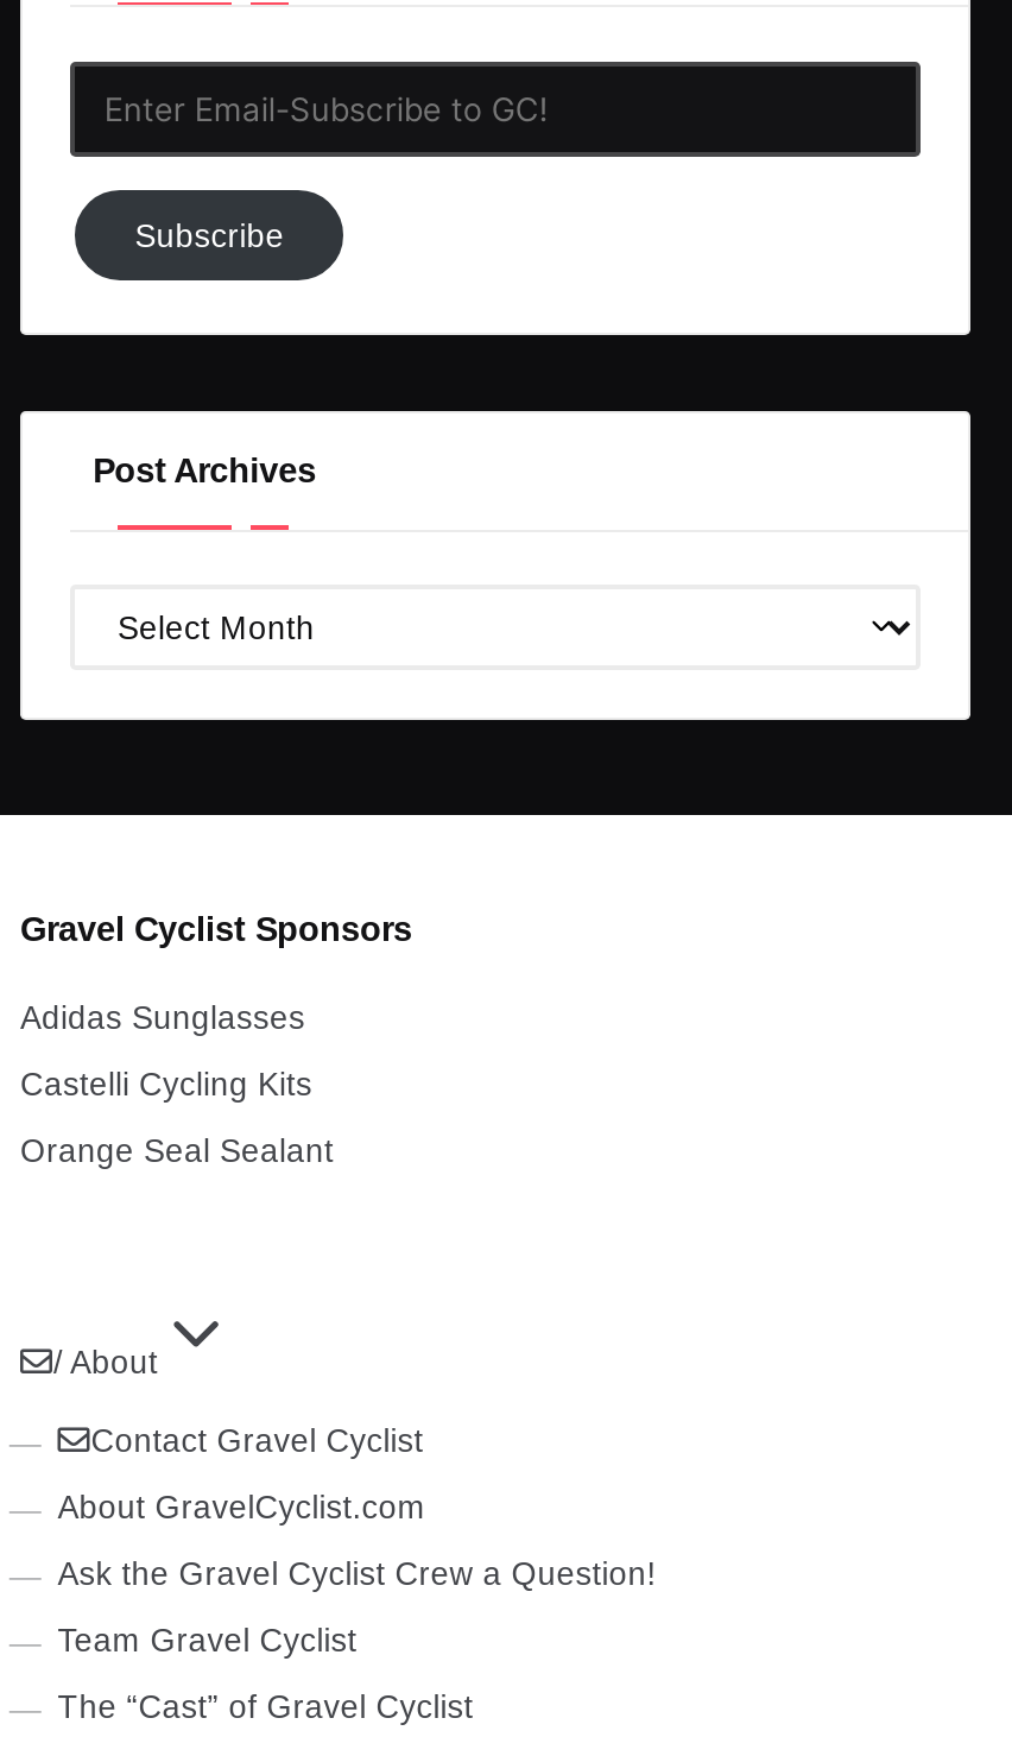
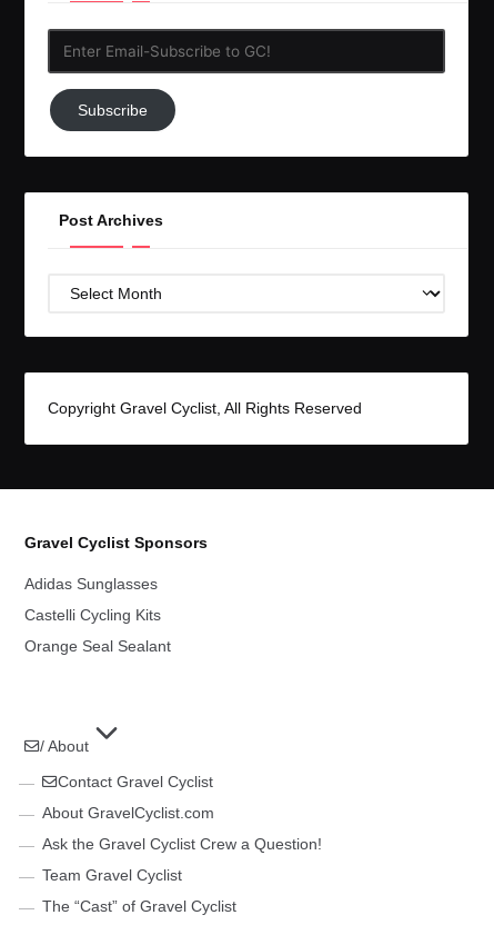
none -> [48,400,362,417] Copyright Gravel Cyclist, All Rights Reserved

